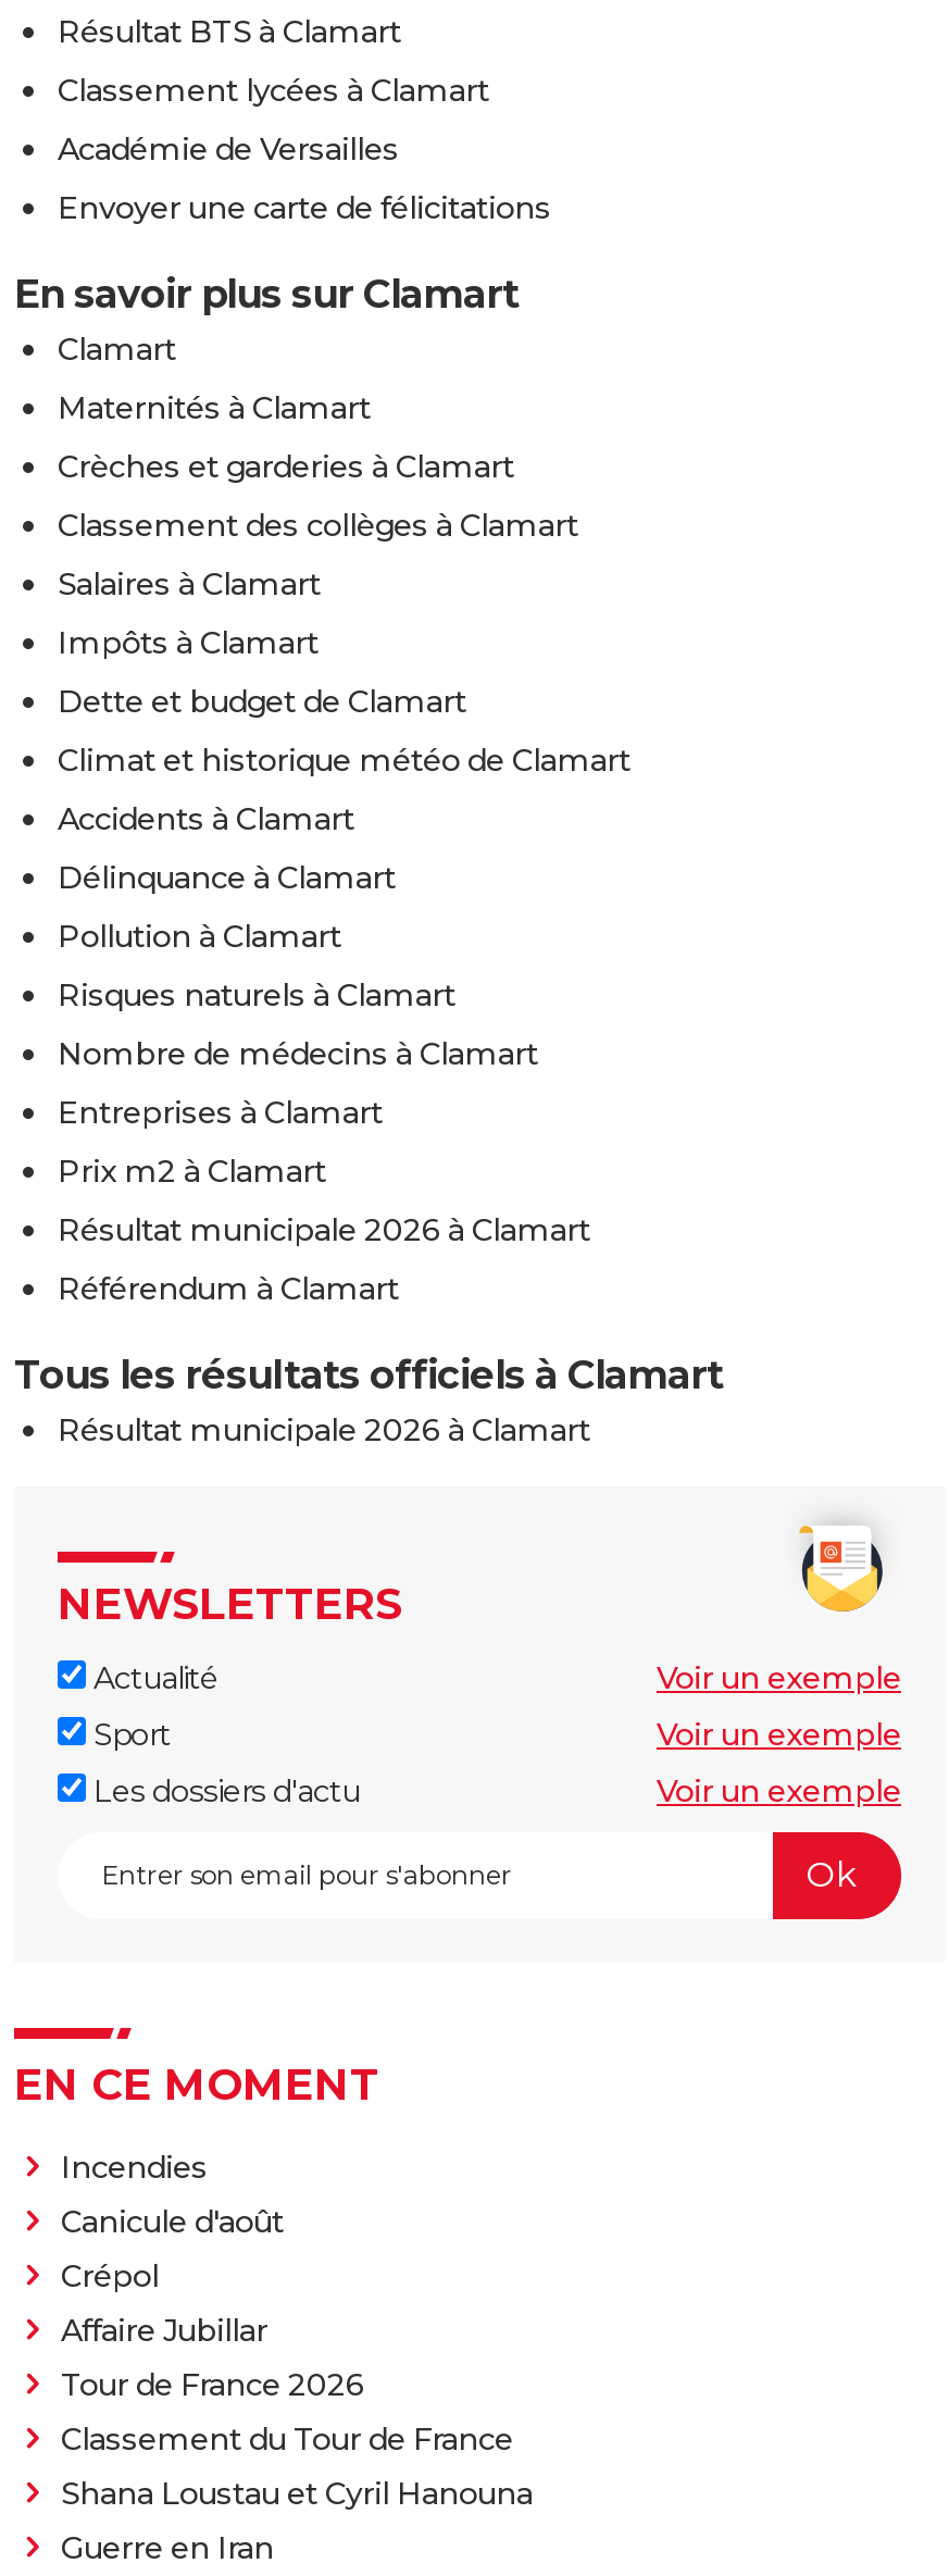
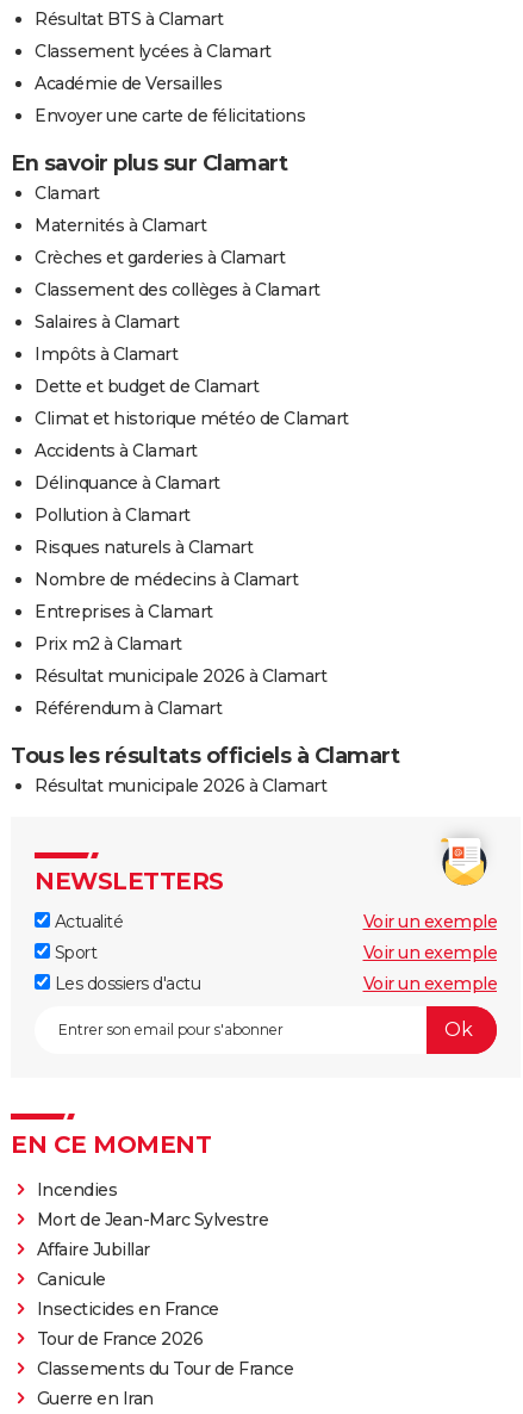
[61,2201,284,2294] Canicule d'août | Crépol -> [36,1208,268,1230] Mort de Jean-Marc Sylvestre
moved [61,2310,267,2349] -> [36,1238,150,1260]: Affaire Jubillar
none -> [36,1268,219,1319] Canicule | Insecticides en France
moved [61,2364,364,2403] -> [36,1328,203,1349]: Tour de France 2026
[61,2418,533,2512] Classement du Tour de France | Shana Loustau et Cyril Hanouna -> [36,1357,293,1379] Classements du Tour de France

